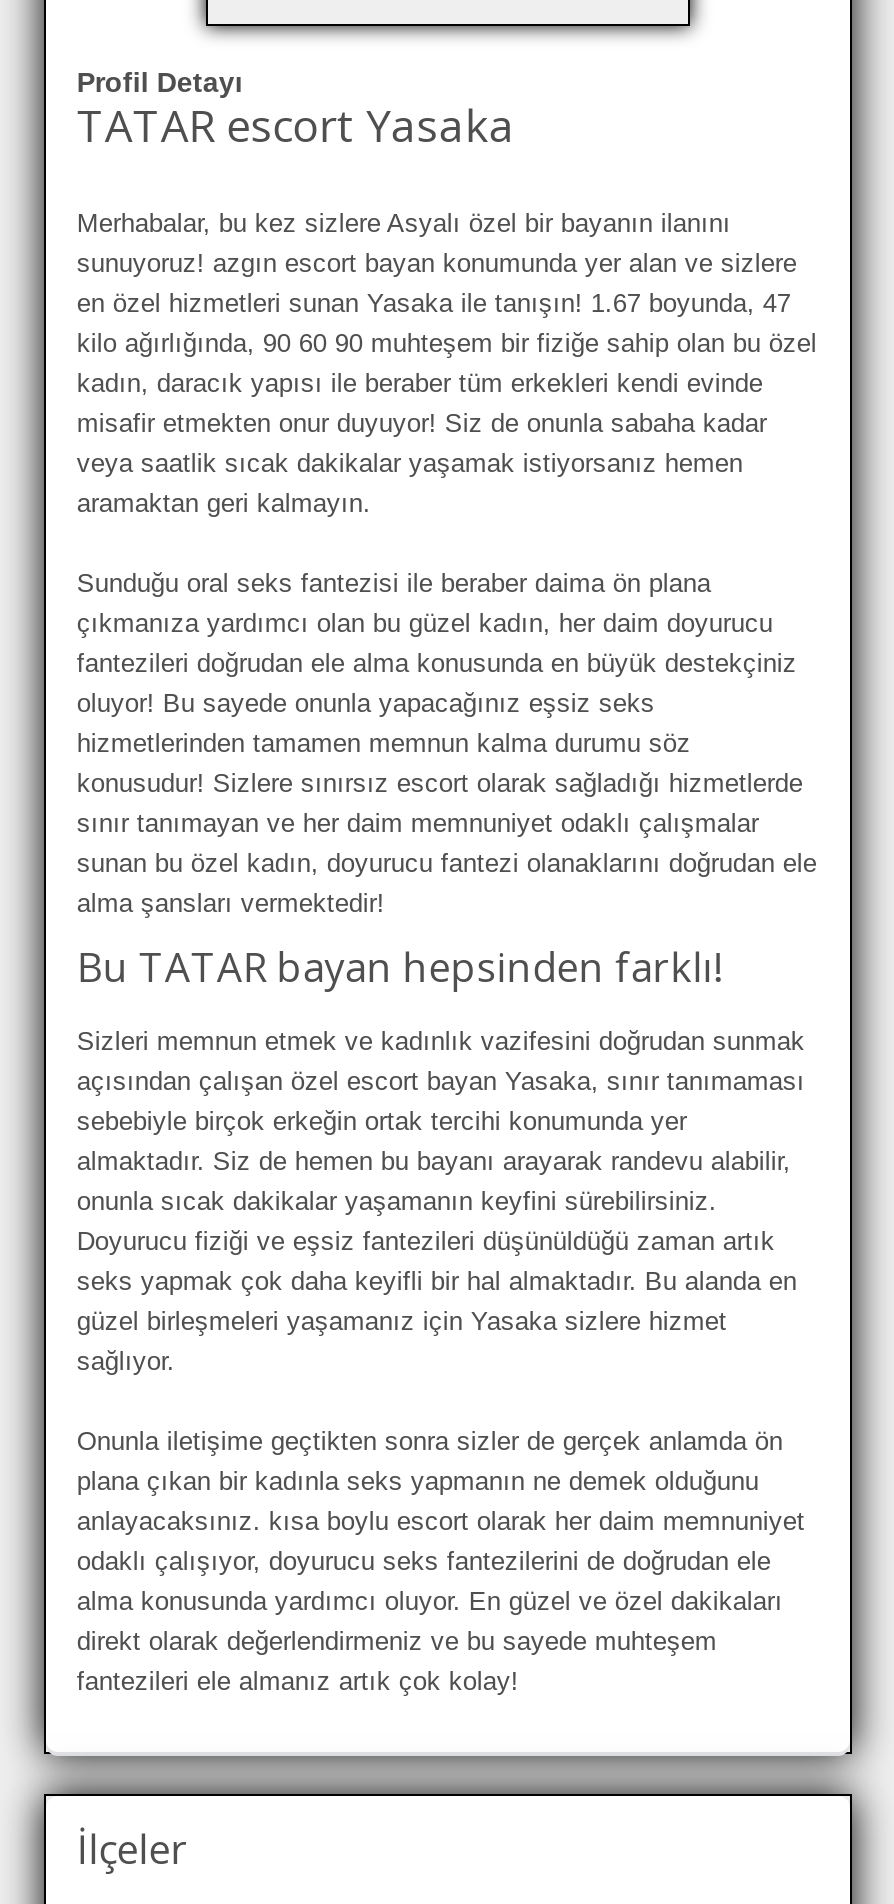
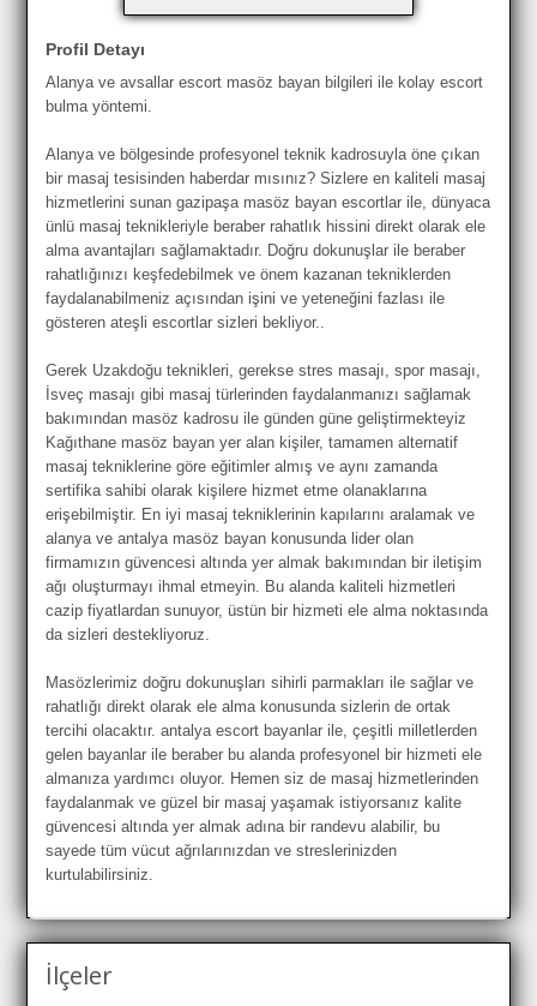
[77,93,817,1695] TATAR escort Yasaka | Merhabalar, bu kez sizlere Asyalı özel bir bayanın ilanını | sunuyoruz! azgın escort bayan konumunda yer alan ve sizlere | en özel hizmetleri sunan Yasaka ile tanışın! 1.67 boyunda, 47 | kilo ağırlığında, 90 60 90 muhteşem bir fiziğe sahip olan bu özel | kadın, daracık yapısı ile beraber tüm erkekleri kendi evinde | misafir etmekten onur duyuyor! Siz de onunla sabaha kadar | veya saatlik sıcak dakikalar yaşamak istiyorsanız hemen | aramaktan geri kalmayın. | Sunduğu oral seks fantezisi ile beraber daima ön plana | çıkmanıza yardımcı olan bu güzel kadın, her daim doyurucu | fantezileri doğrudan ele alma konusunda en büyük destekçiniz | oluyor! Bu sayede onunla yapacağınız eşsiz seks | hizmetlerinden tamamen memnun kalma durumu söz | konusudur! Sizlere sınırsız escort olarak sağladığı hizmetlerde | sınır tanımayan ve her daim memnuniyet odaklı çalışmalar | sunan bu özel kadın, doyurucu fantezi olanaklarını doğrudan ele | alma şansları vermektedir! | Bu TATAR bayan hepsinden farklı! | Sizleri memnun etmek ve kadınlık vazifesini doğrudan sunmak | açısından çalışan özel escort bayan Yasaka, sınır tanımaması | sebebiyle birçok erkeğin ortak tercihi konumunda yer | almaktadır. Siz de hemen bu bayanı arayarak randevu alabilir, | onunla sıcak dakikalar yaşamanın keyfini sürebilirsiniz. | Doyurucu fiziği ve eşsiz fantezileri düşünüldüğü zaman artık | seks yapmak çok daha keyifli bir hal almaktadır. Bu alanda en | güzel birleşmeleri yaşamanız için Yasaka sizlere hizmet | sağlıyor. | Onunla iletişime geçtikten sonra sizler de gerçek anlamda ön | plana çıkan bir kadınla seks yapmanın ne demek olduğunu | anlayacaksınız. kısa boylu escort olarak her daim memnuniyet | odaklı çalışıyor, doyurucu seks fantezilerini de doğrudan ele | alma konusunda yardımcı oluyor. En güzel ve özel dakikaları | direkt olarak değerlendirmeniz ve bu sayede muhteşem | fantezileri ele almanız artık çok kolay! -> [46,73,491,883] Alanya ve avsallar escort masöz bayan bilgileri ile kolay escort | bulma yöntemi. | Alanya ve bölgesinde profesyonel teknik kadrosuyla öne çıkan | bir masaj tesisinden haberdar mısınız? Sizlere en kaliteli masaj | hizmetlerini sunan gazipaşa masöz bayan escortlar ile, dünyaca | ünlü masaj teknikleriyle beraber rahatlık hissini direkt olarak ele | alma avantajları sağlamaktadır. Doğru dokunuşlar ile beraber | rahatlığınızı keşfedebilmek ve önem kazanan tekniklerden | faydalanabilmeniz açısından işini ve yeteneğini fazlası ile | gösteren ateşli escortlar sizleri bekliyor.. | Gerek Uzakdoğu teknikleri, gerekse stres masajı, spor masajı, | İsveç masajı gibi masaj türlerinden faydalanmanızı sağlamak | bakımından masöz kadrosu ile günden güne geliştirmekteyiz | Kağıthane masöz bayan yer alan kişiler, tamamen alternatif | masaj tekniklerine göre eğitimler almış ve aynı zamanda | sertifika sahibi olarak kişilere hizmet etme olanaklarına | erişebilmiştir. En iyi masaj tekniklerinin kapılarını aralamak ve | alanya ve antalya masöz bayan konusunda lider olan | firmamızın güvencesi altında yer almak bakımından bir iletişim | ağı oluşturmayı ihmal etmeyin. Bu alanda kaliteli hizmetleri | cazip fiyatlardan sunuyor, üstün bir hizmeti ele alma noktasında | da sizleri destekliyoruz. | Masözlerimiz doğru dokunuşları sihirli parmakları ile sağlar ve | rahatlığı direkt olarak ele alma konusunda sizlerin de ortak | tercihi olacaktır. antalya escort bayanlar ile, çeşitli milletlerden | gelen bayanlar ile beraber bu alanda profesyonel bir hizmeti ele | almanıza yardımcı oluyor. Hemen siz de masaj hizmetlerinden | faydalanmak ve güzel bir masaj yaşamak istiyorsanız kalite | güvencesi altında yer almak adına bir randevu alabilir, bu | sayede tüm vücut ağrılarınızdan ve streslerinizden | kurtulabilirsiniz.

